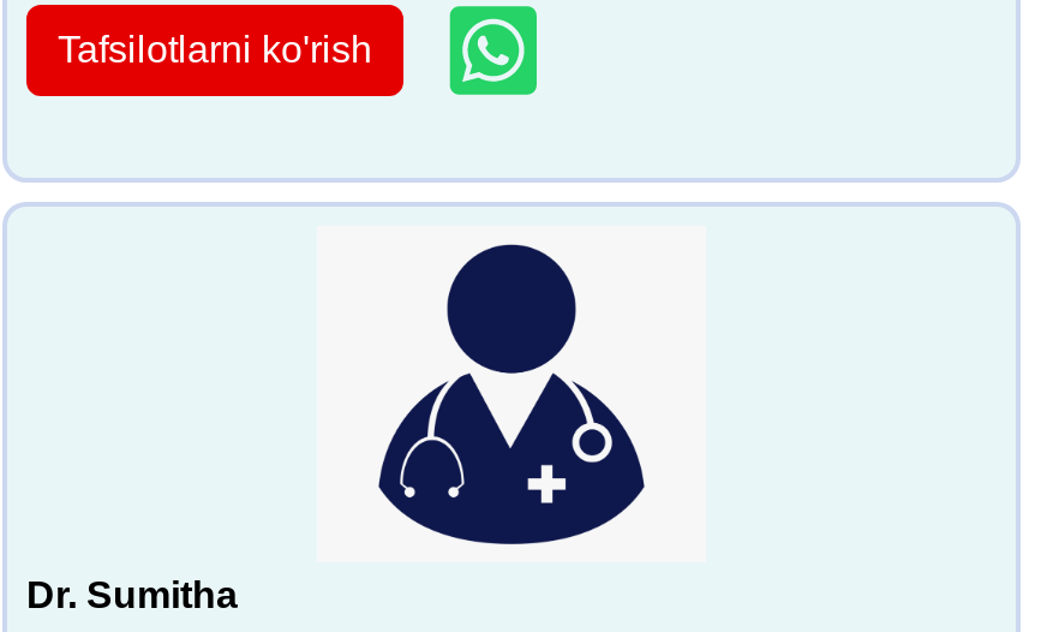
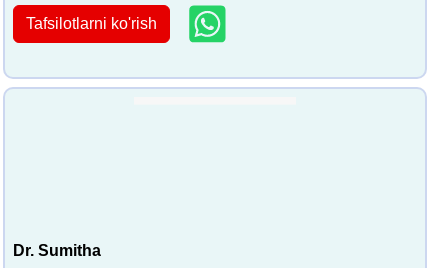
[377,243,646,548] [image] -> none

